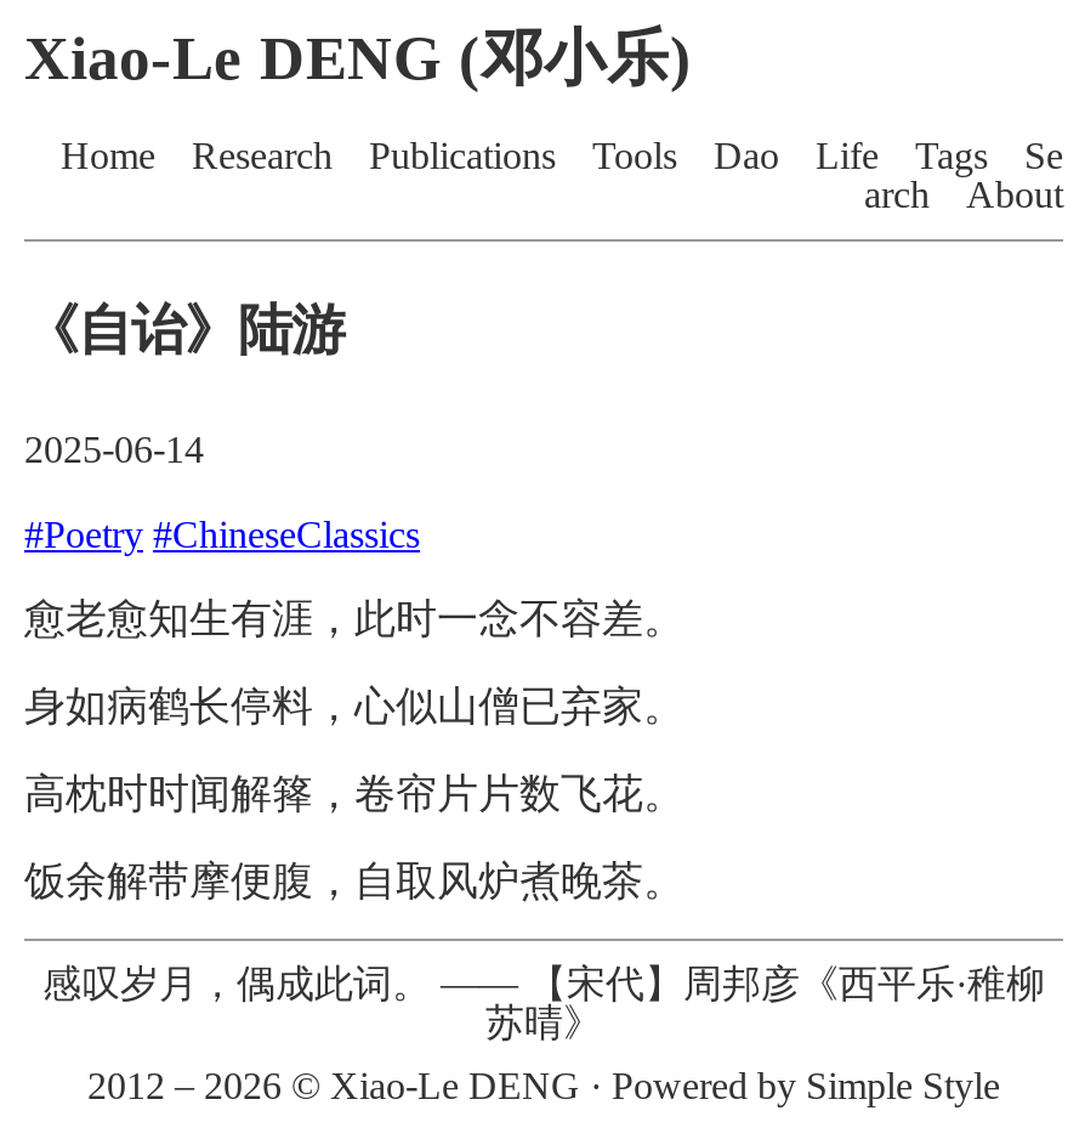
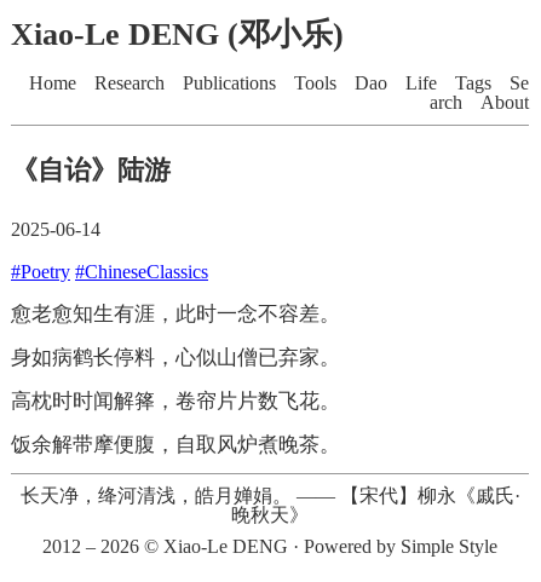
[42,964,1045,1044] 感叹岁月，偶成此词。——【宋代】周邦彦《西平乐·稚柳 | 苏晴》 -> [20,486,520,526] 长天净，绛河清浅，皓月婵娟。——【宋代】柳永《戚氏· | 晚秋天》

